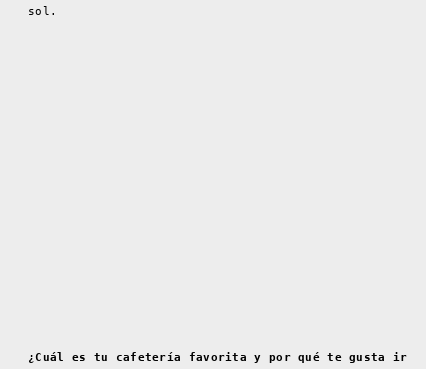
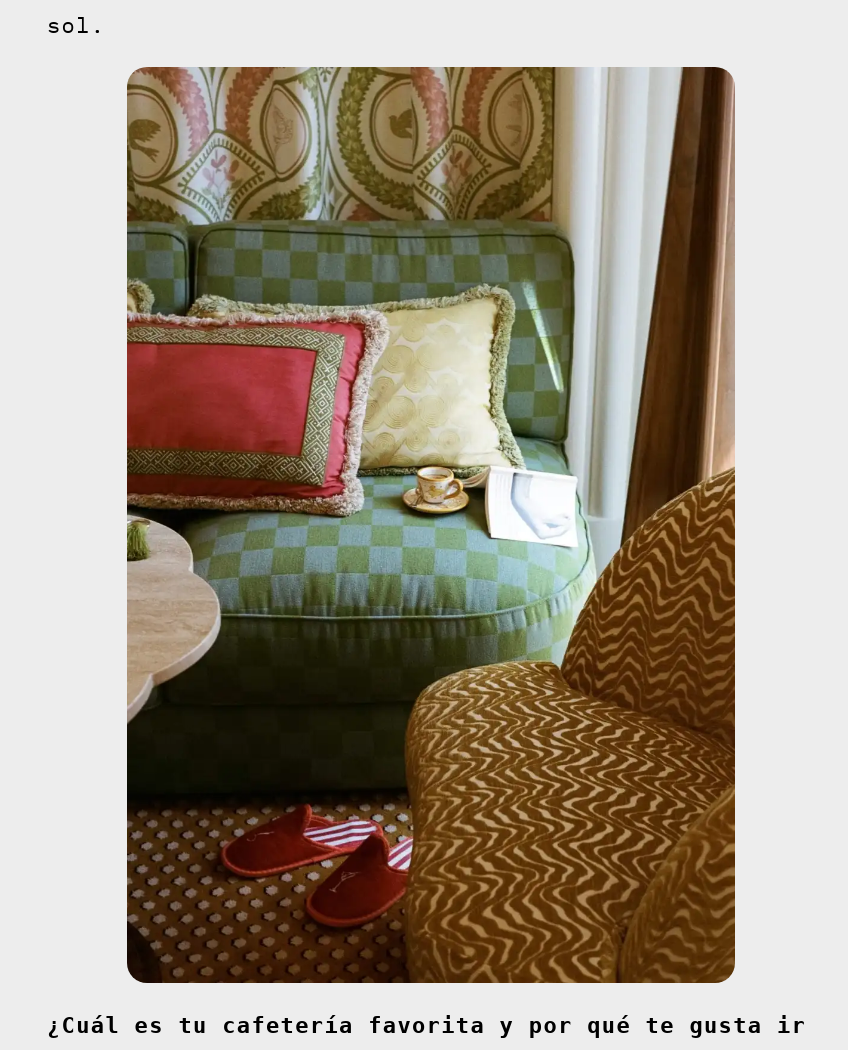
none -> [125,64,737,986] [image]

